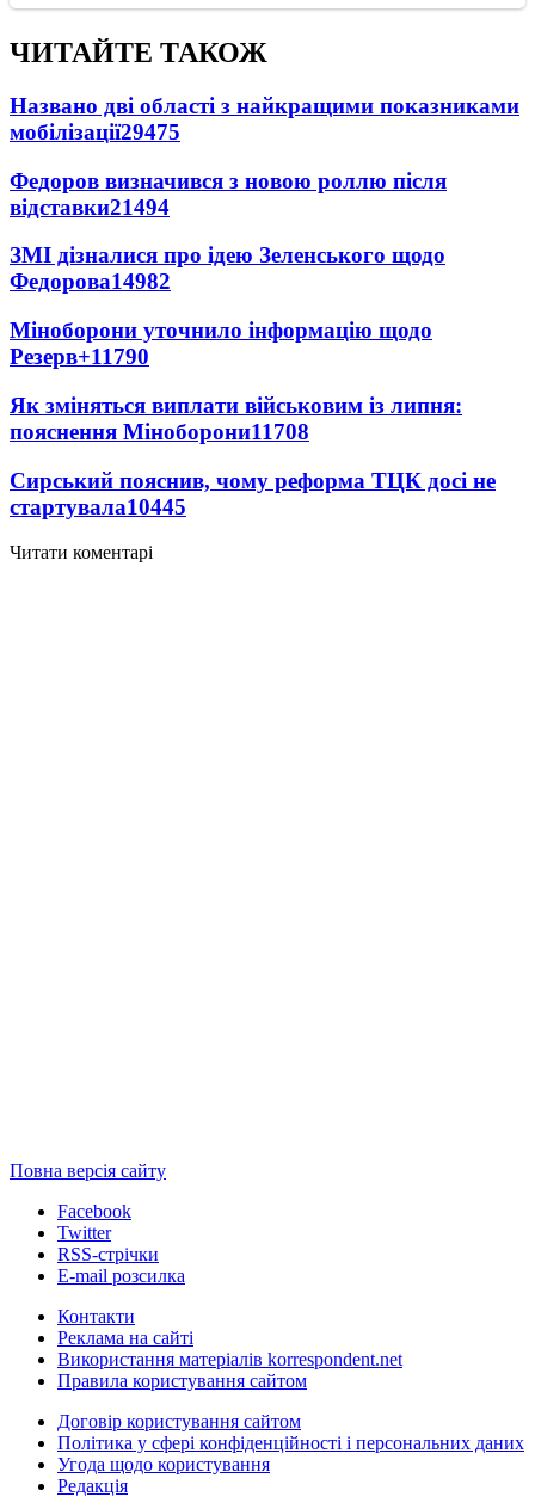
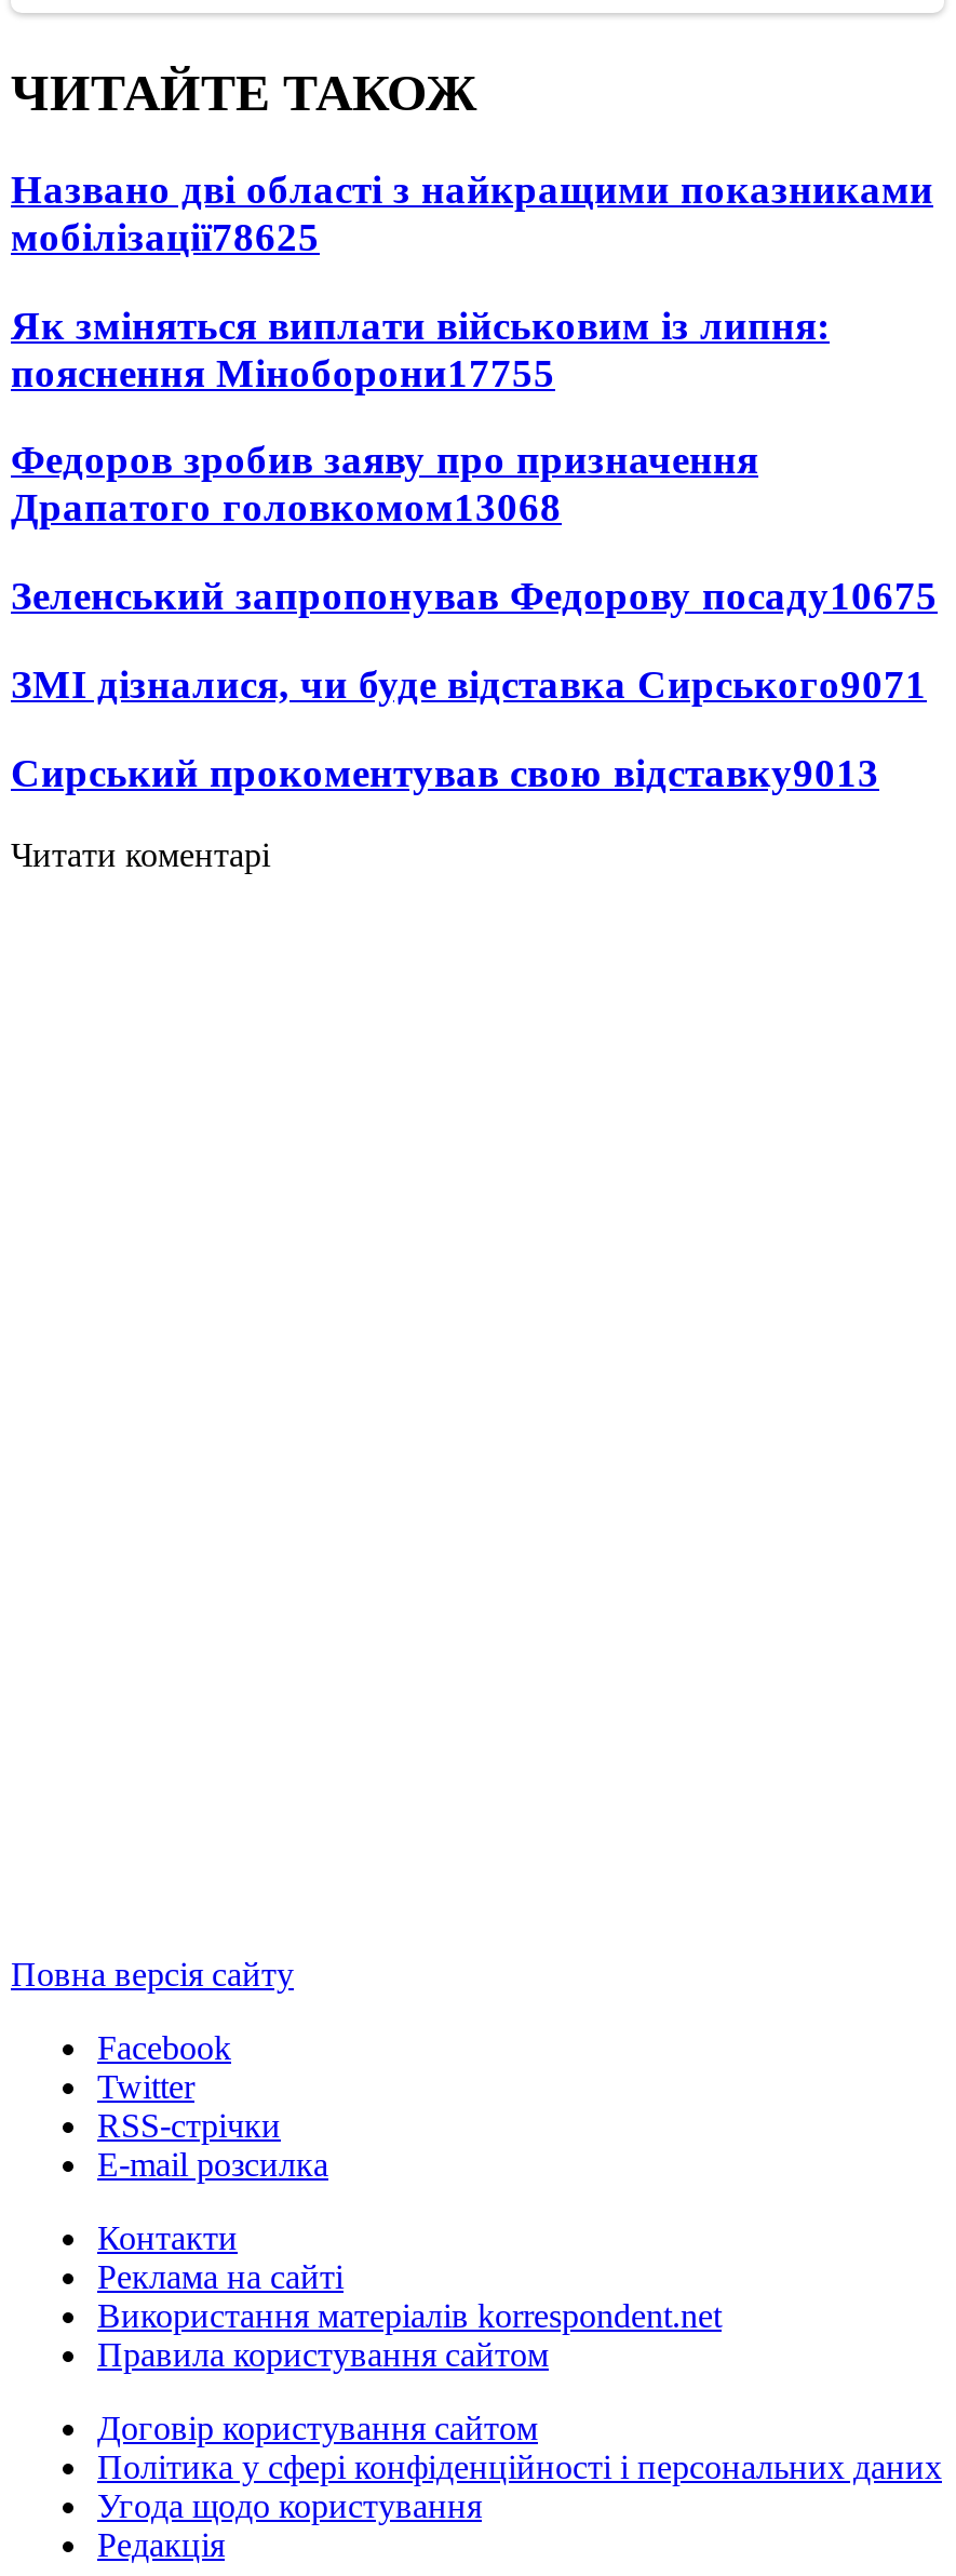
[10,119,447,369] мобілізації29475 | Федоров визначився з новою роллю після | відставки21494 | ЗМІ дізналися про ідею Зеленського щодо | Федорова14982 | Міноборони уточнило інформацію щодо | Резерв+11790 -> [11,214,320,259] мобілізації78625
moved [10,393,462,418] -> [11,302,830,347]: Як зміняться виплати військовим із липня:
[10,419,496,519] пояснення Міноборони11708 | Сирський пояснив, чому реформа ТЦК досі не | стартувала10445 -> [11,349,938,794] пояснення Міноборони17755 | Федоров зробив заяву про призначення | Драпатого головкомом13068 | Зеленський запропонував Федорову посаду10675 | ЗМІ дізналися, чи буде відставка Сирського9071 | Сирський прокоментував свою відставку9013

